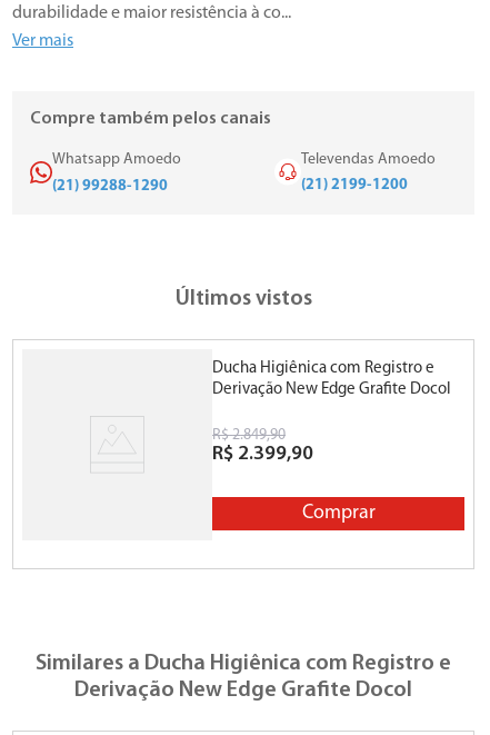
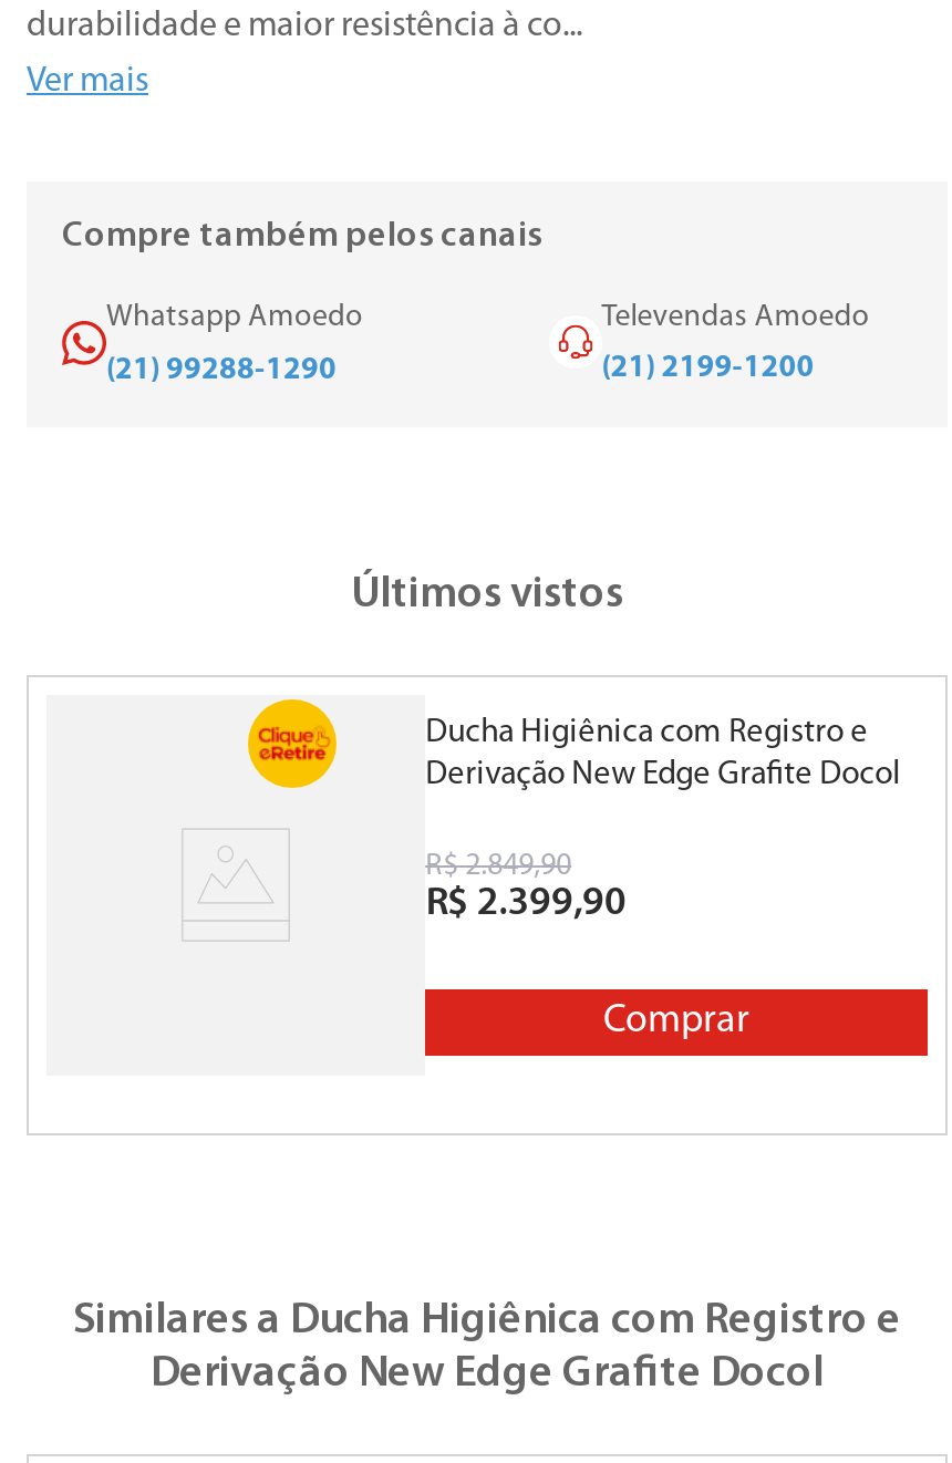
none -> [246,697,339,790] [image]

